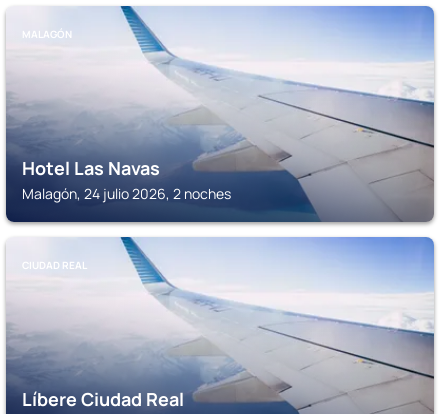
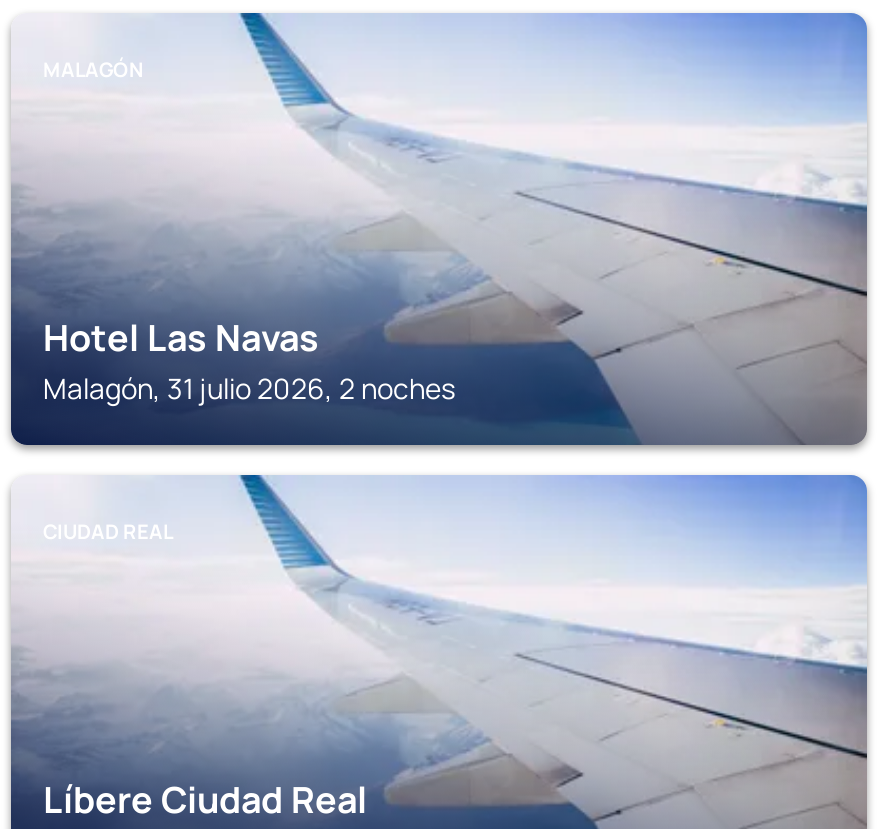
[22,184,231,203] Malagón, 24 julio 2026, 2 noches -> [43,369,455,407] Malagón, 31 julio 2026, 2 noches

